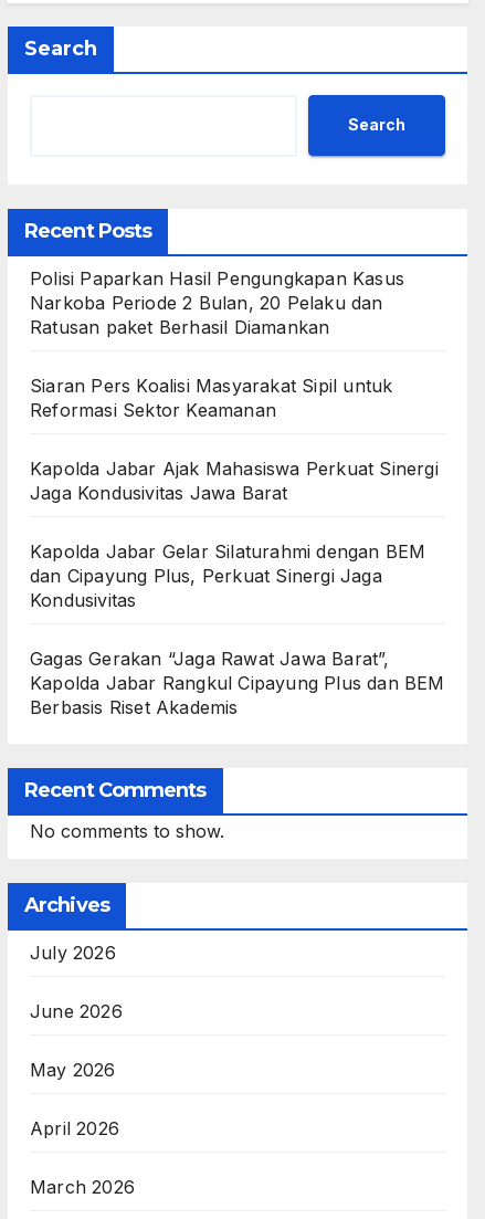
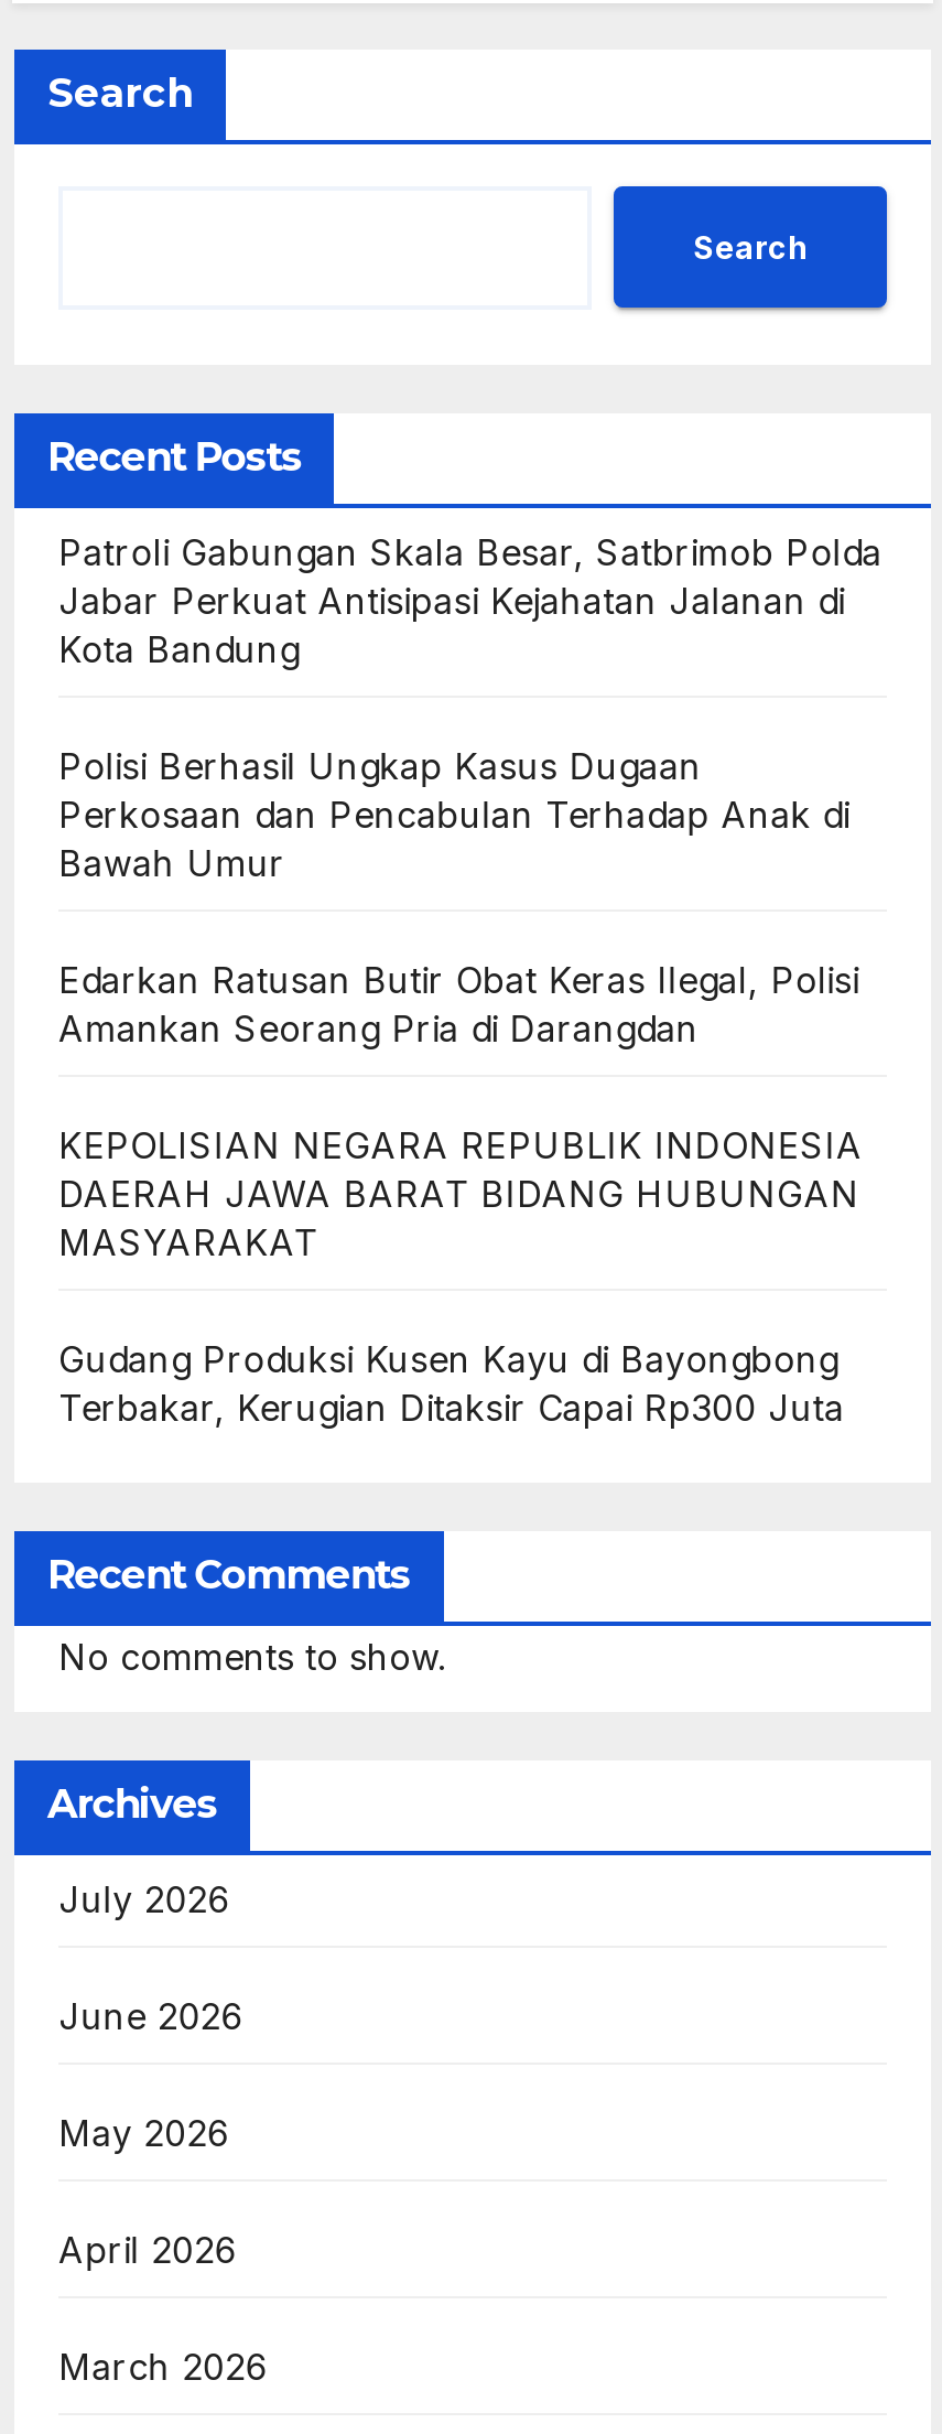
[30,267,404,338] Polisi Paparkan Hasil Pengungkapan Kasus | Narkoba Periode 2 Bulan, 20 Pelaku dan | Ratusan paket Berhasil Diamankan -> [58,531,883,672] Patroli Gabungan Skala Besar, Satbrimob Polda | Jabar Perkuat Antisipasi Kejahatan Jalanan di | Kota Bandung
[30,374,393,421] Siaran Pers Koalisi Masyarakat Sipil untuk | Reformasi Sektor Keamanan -> [58,745,850,886] Polisi Berhasil Ungkap Kasus Dugaan | Perkosaan dan Pencabulan Terhadap Anak di | Bawah Umur
[30,457,438,503] Kapolda Jabar Ajak Mahasiswa Perkuat Sinergi | Jaga Kondusivitas Jawa Barat -> [58,959,859,1052] Edarkan Ratusan Butir Obat Keras Ilegal, Polisi | Amankan Seorang Pria di Darangdan
[30,540,426,611] Kapolda Jabar Gelar Silaturahmi dengan BEM | dan Cipayung Plus, Perkuat Sinergi Jaga | Kondusivitas -> [58,1124,863,1266] KEPOLISIAN NEGARA REPUBLIK INDONESIA | DAERAH JAWA BARAT BIDANG HUBUNGAN | MASYARAKAT
[30,647,445,718] Gagas Gerakan “Jaga Rawat Jawa Barat”, | Kapolda Jabar Rangkul Cipayung Plus dan BEM | Berbasis Riset Akademis -> [58,1338,845,1431] Gudang Produksi Kusen Kayu di Bayongbong | Terbakar, Kerugian Ditaksir Capai Rp300 Juta

